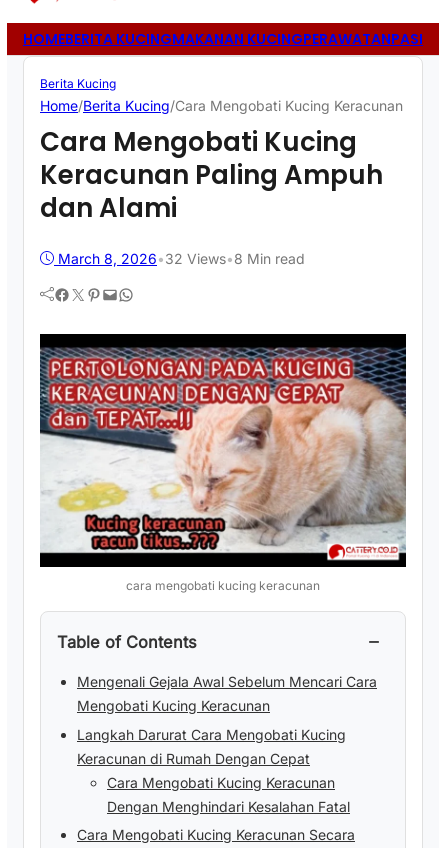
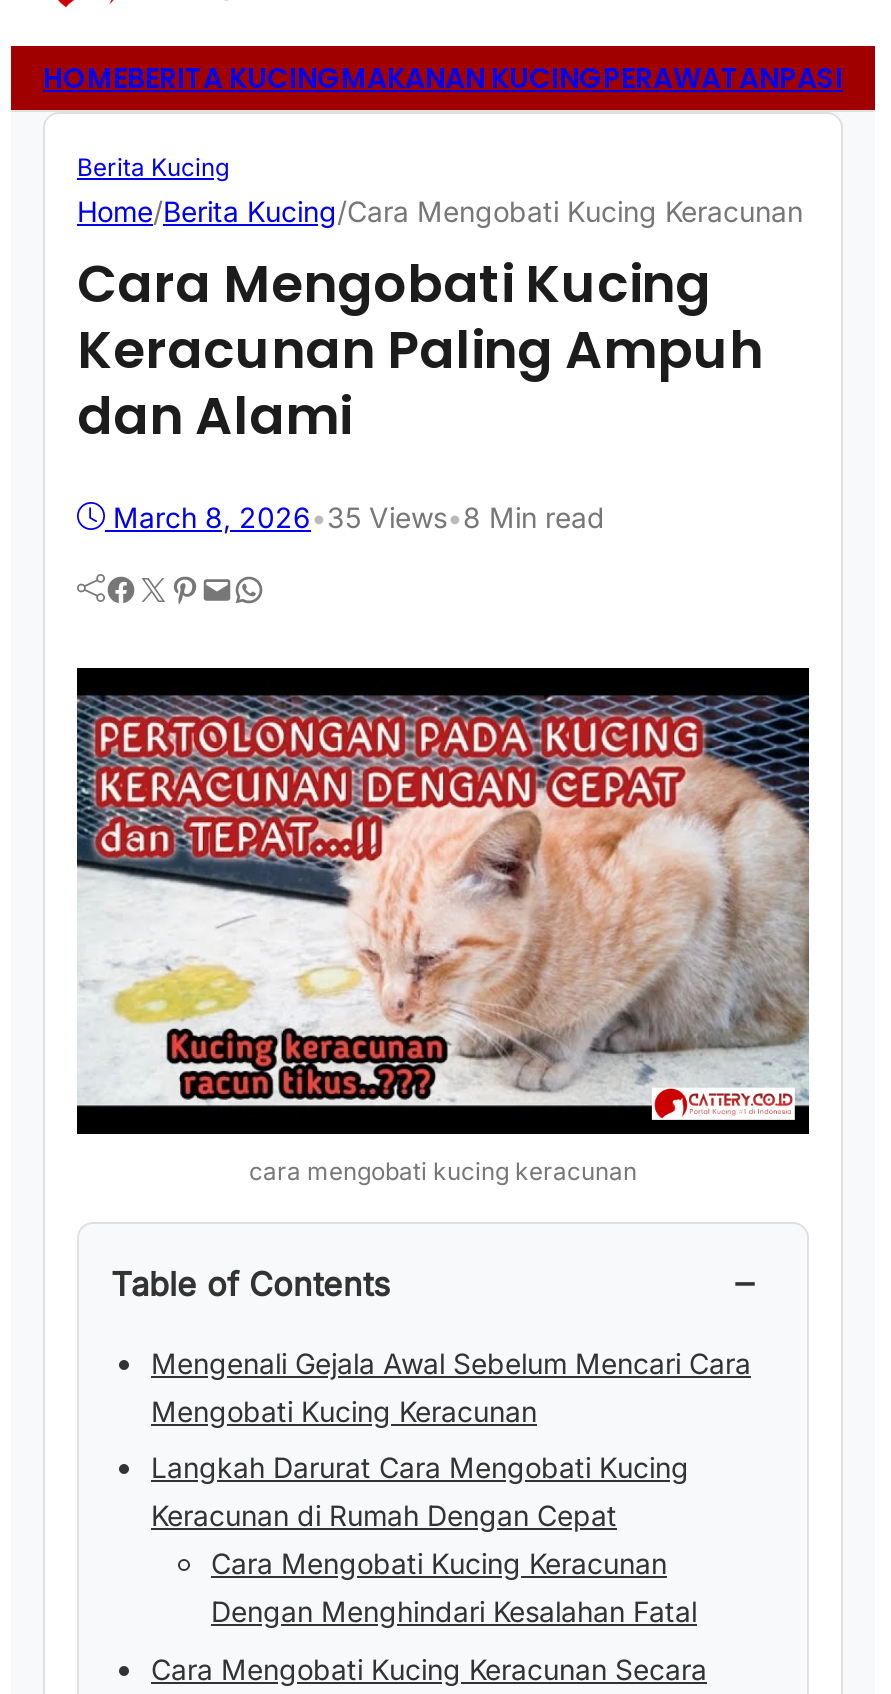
[58,250,305,267] March 8, 2026 • 32 Views • 8 Min read -> [113,499,605,533] March 8, 2026 • 35 Views • 8 Min read

